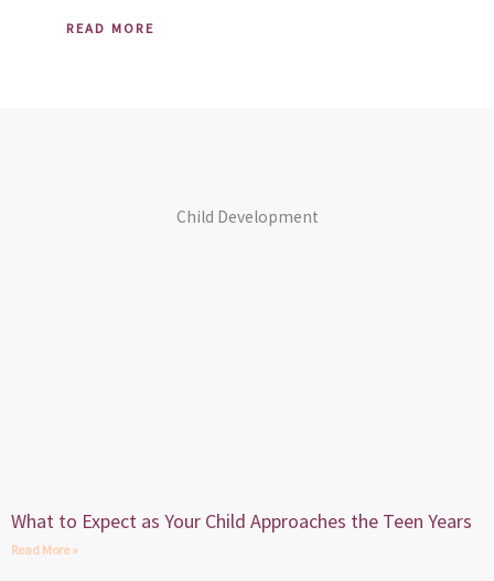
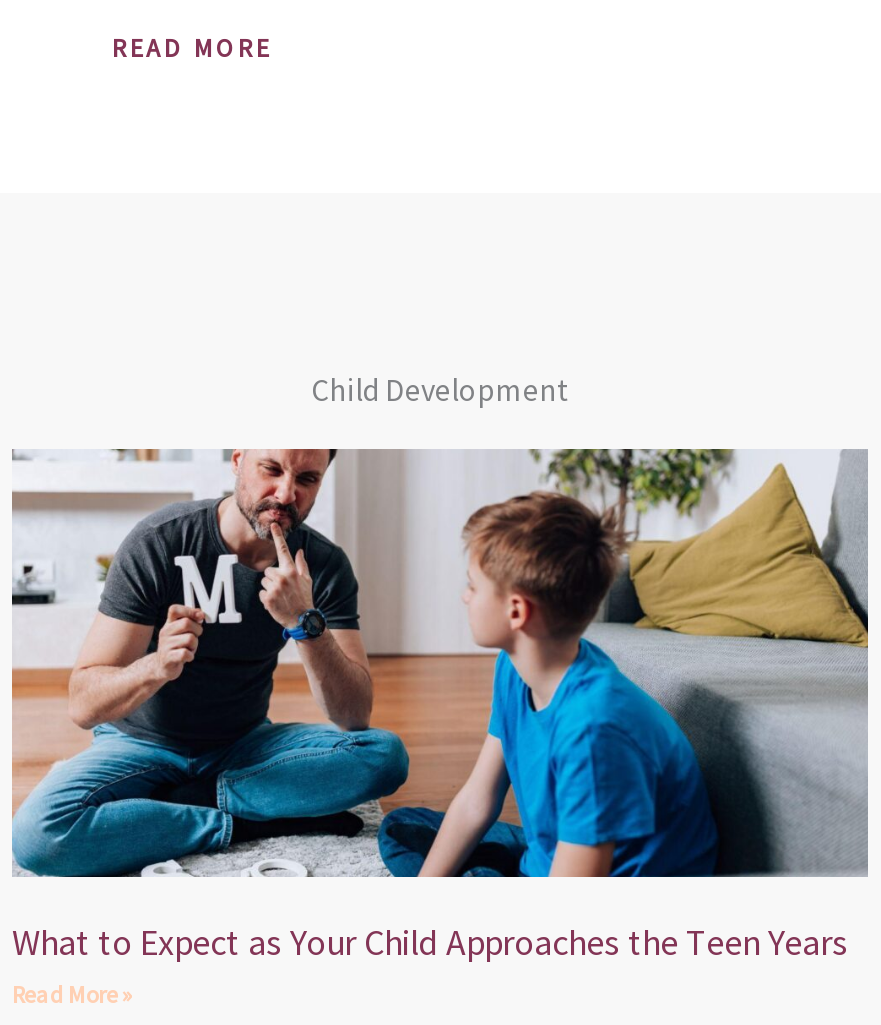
none -> [10,447,870,879] [image]

